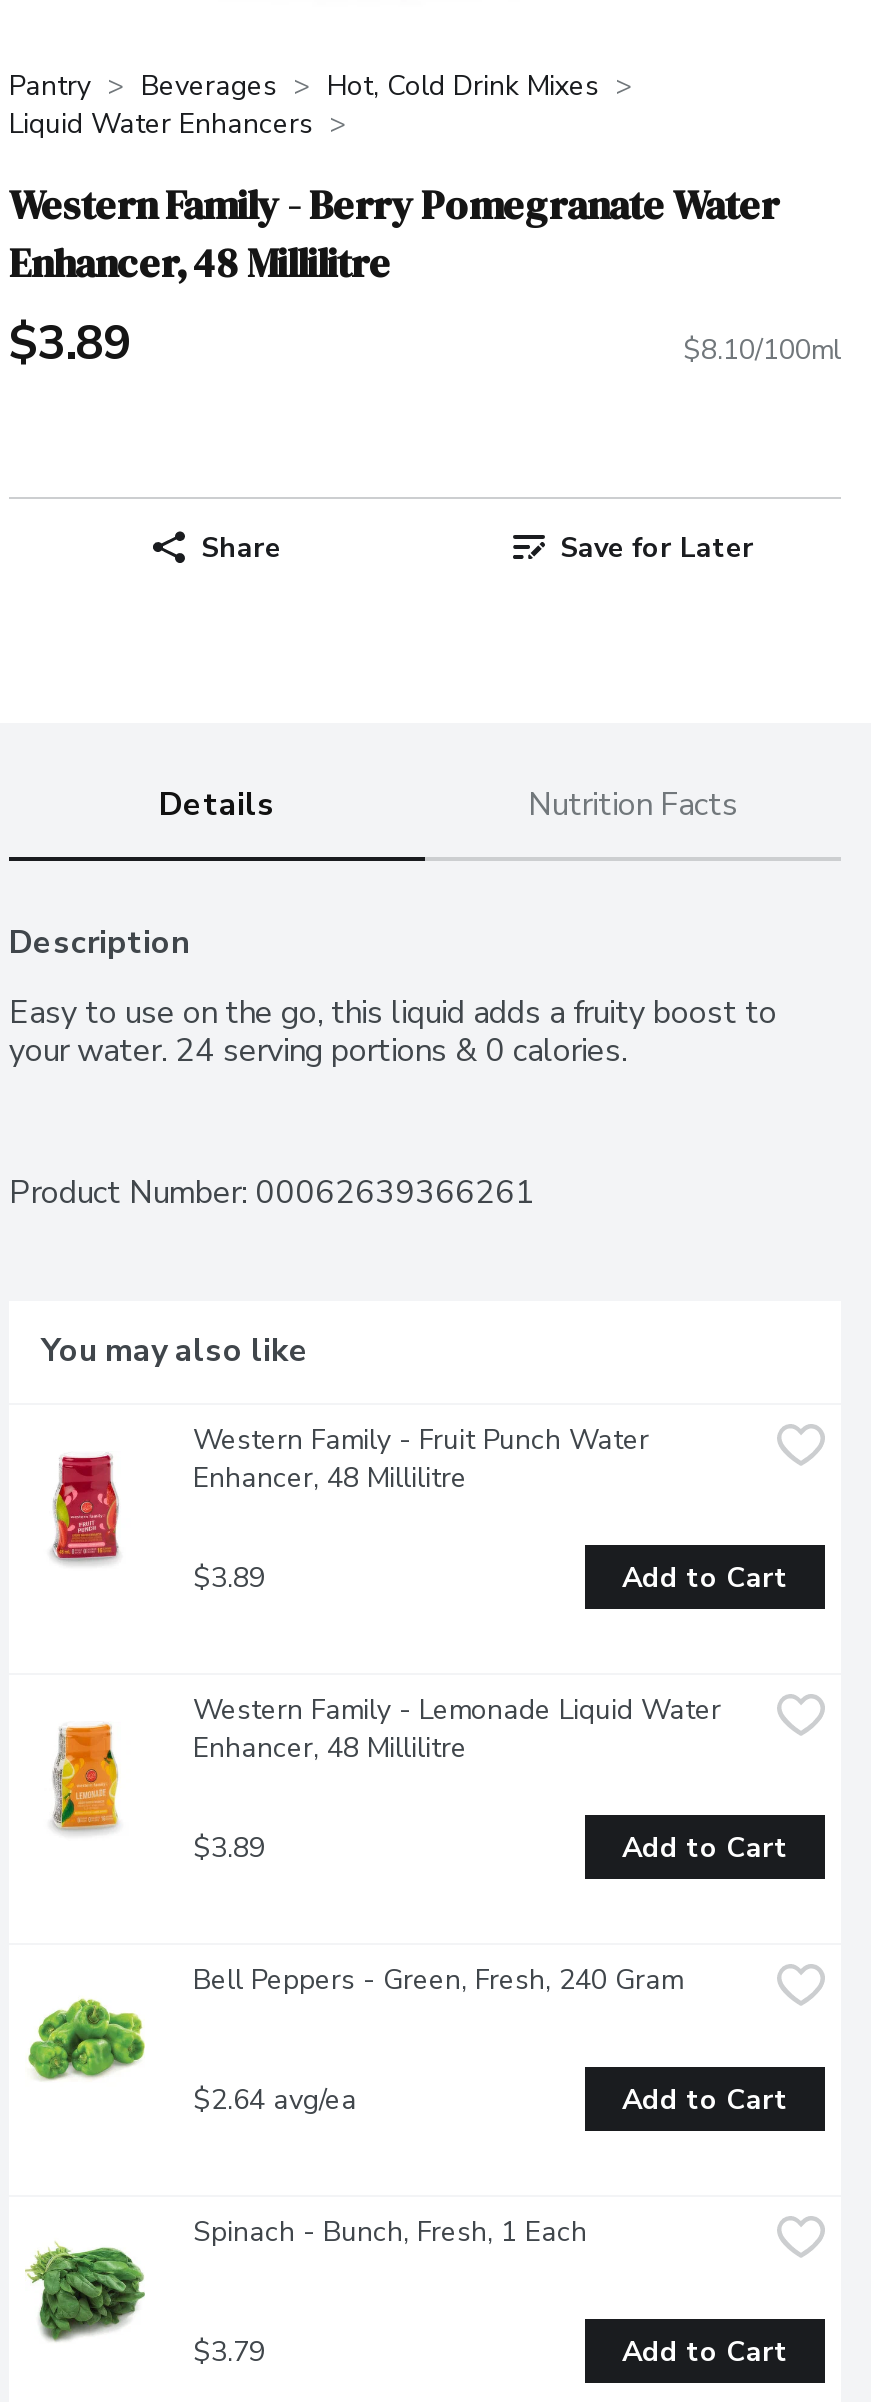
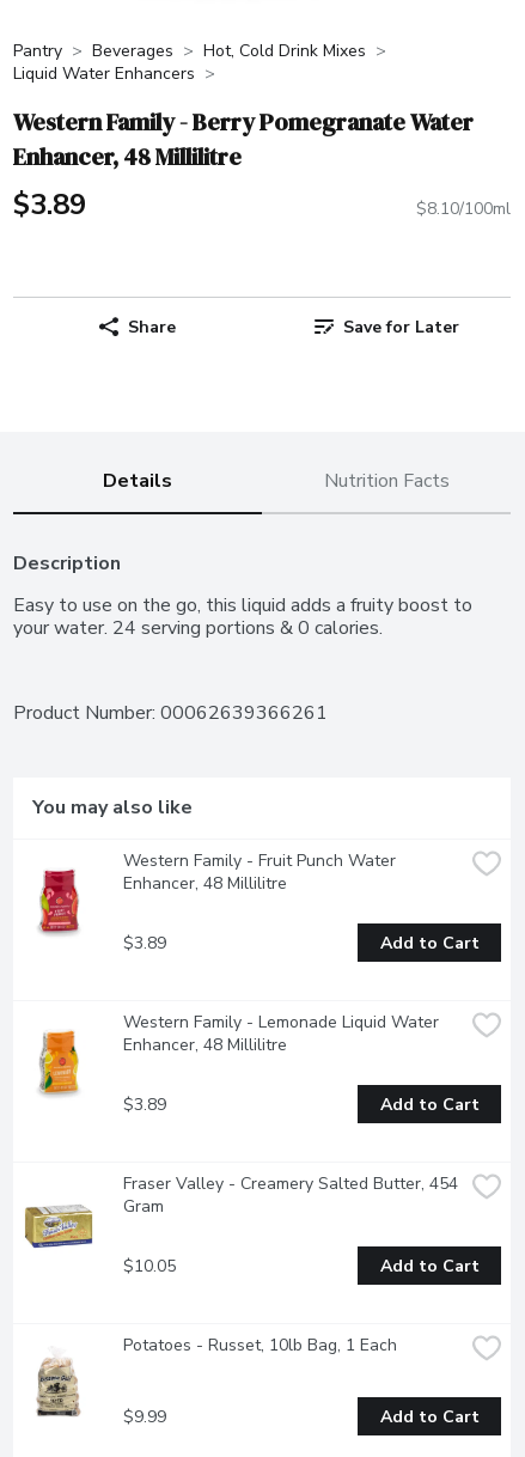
[29,1961,683,2081] [image] | Bell Peppers - Green, Fresh, 240 Gram -> [24,1173,458,1249] [image] | Fraser Valley - Creamery Salted Butter, 454 | Gram
[193,2080,357,2118] $2.64 avg/ea -> [123,1254,176,1277] $10.05
[25,2213,587,2351] [image] | Spinach - Bunch, Fresh, 1 Each -> [24,1334,397,1418] [image] | Potatoes - Russet, 10lb Bag, 1 Each
[193,2332,265,2370] $3.79 -> [123,1405,166,1428] $9.99

